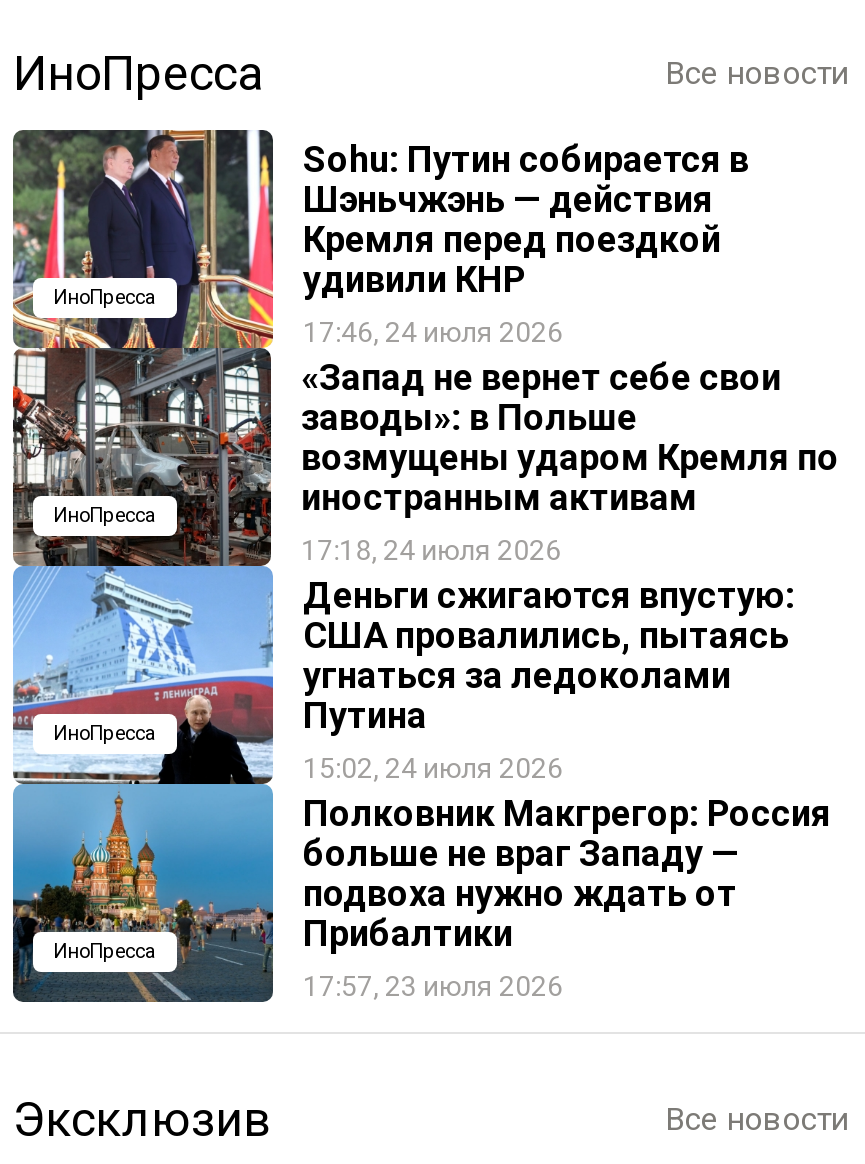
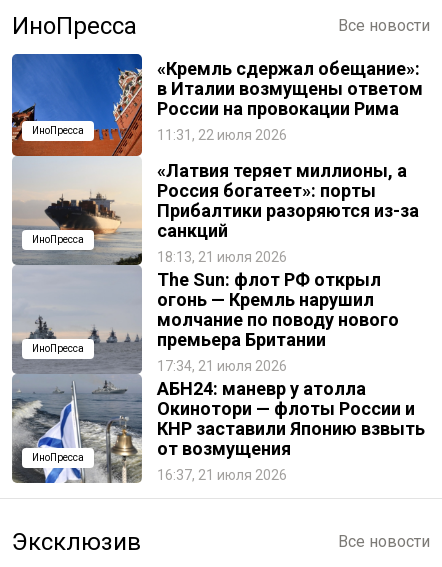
[11,128,749,1004] [image] | Sohu: Путин собирается в | Шэньчжэнь — действия | Кремля перед поездкой | удивили КНР | 17:46, 24 июля 2026 -> [11,53,423,483] [image] | «Кремль сдержал обещание»: | в Италии возмущены ответом | России на провокации Рима | 11:31, 22 июля 2026
[301,357,839,567] «Запад не вернет себе свои | заводы»: в Польше | возмущены ударом Кремля по | иностранным активам | 17:18, 24 июля 2026 -> [157,160,419,265] «Латвия теряет миллионы, а | Россия богатеет»: порты | Прибалтики разоряются из-за | санкций | 18:13, 21 июля 2026
[303,575,795,785] Деньги сжигаются впустую: | США провалились, пытаясь | угнаться за ледоколами | Путина | 15:02, 24 июля 2026 -> [157,269,399,374] The Sun: флот РФ открыл | огонь — Кремль нарушил | молчание по поводу нового | премьера Британии | 17:34, 21 июля 2026
[303,793,831,1003] Полковник Макгрегор: Россия | больше не враг Западу — | подвоха нужно ждать от | Прибалтики | 17:57, 23 июля 2026 -> [157,378,425,483] АБН24: маневр у атолла | Окинотори — флоты России и | КНР заставили Японию взвыть | от возмущения | 16:37, 21 июля 2026

